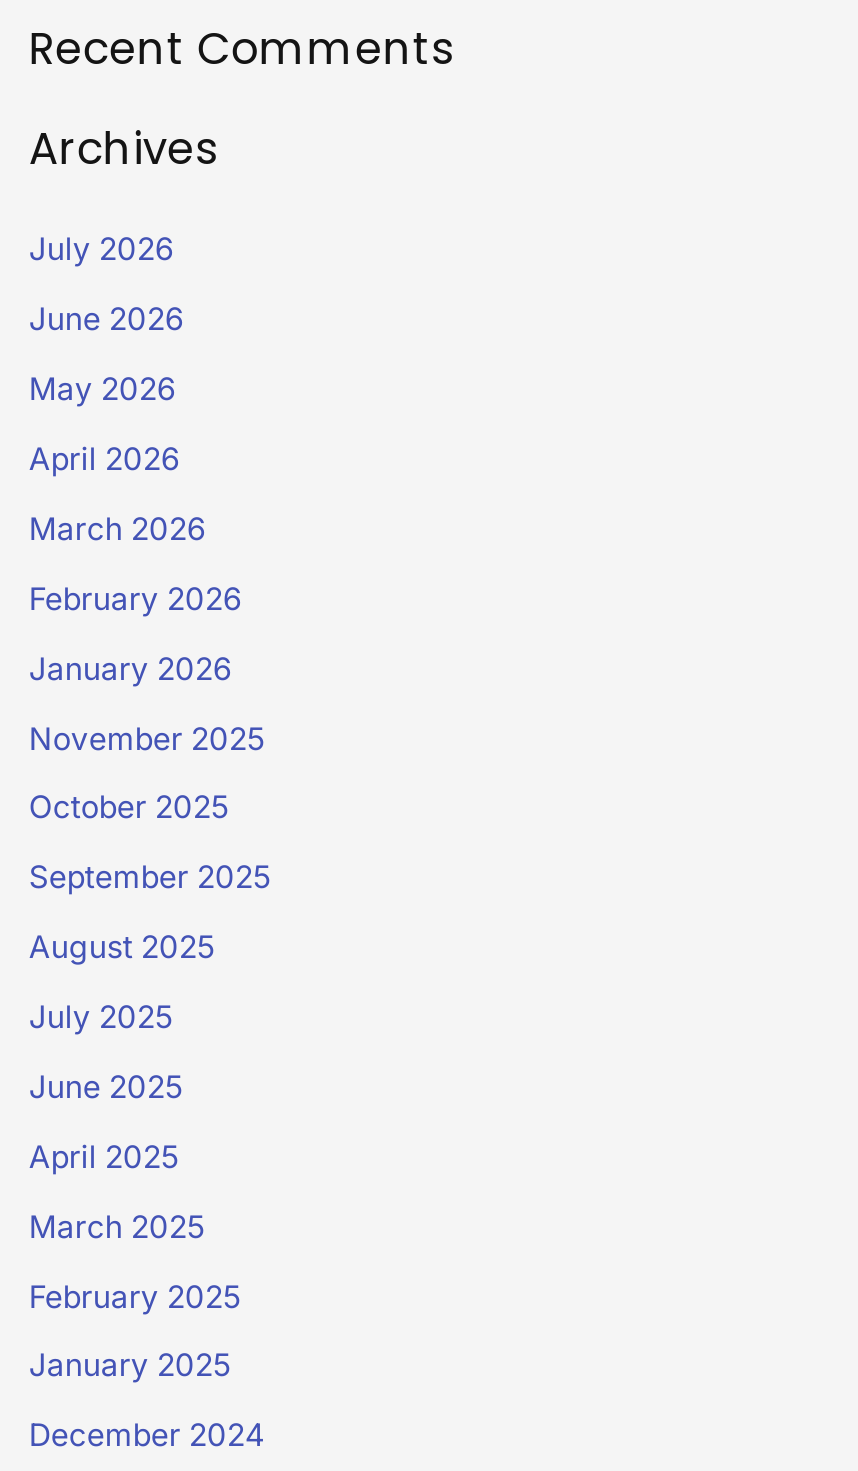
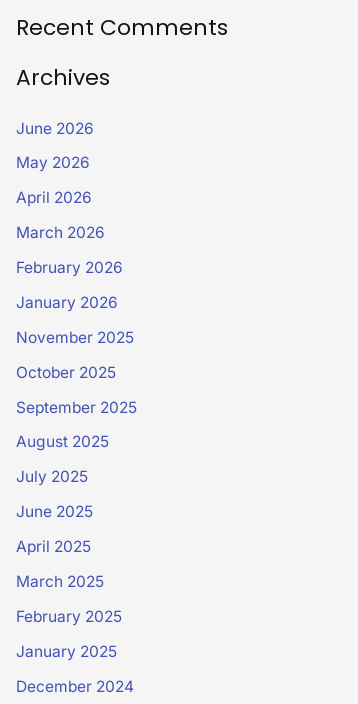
[29,231,175,269] July 2026 -> none

